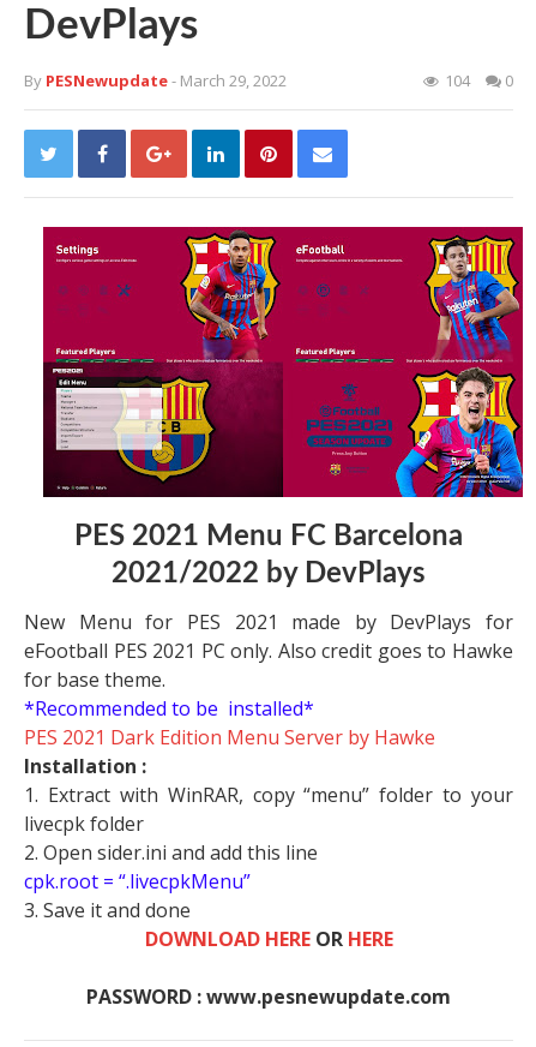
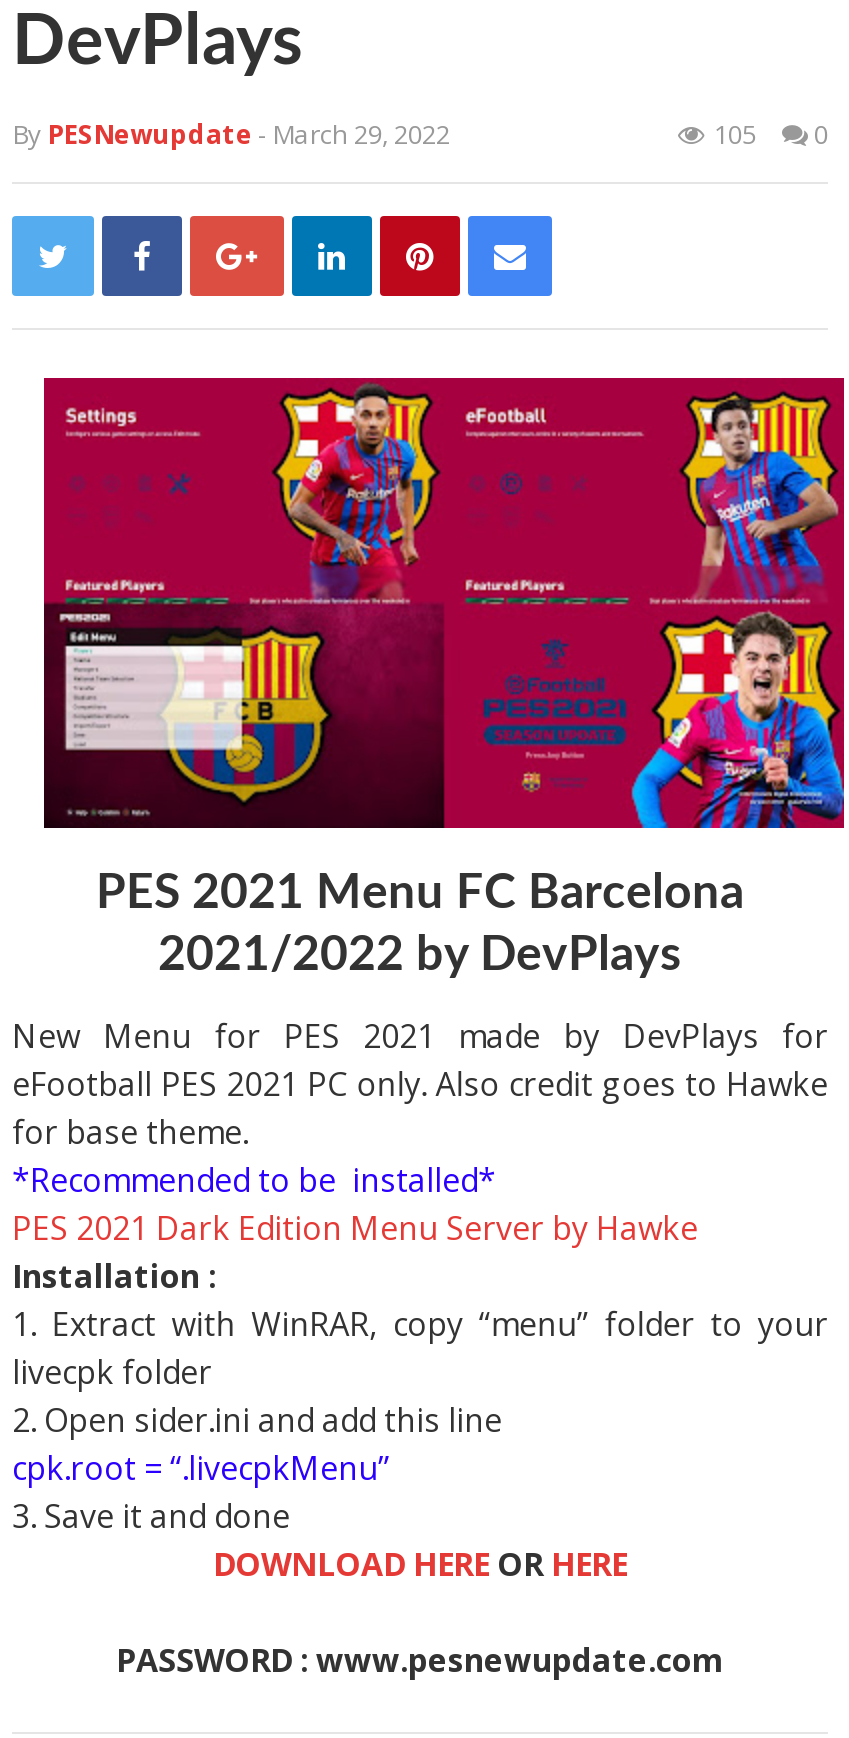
[445,70,513,91] 104 0 -> [714,116,828,152] 105 0

